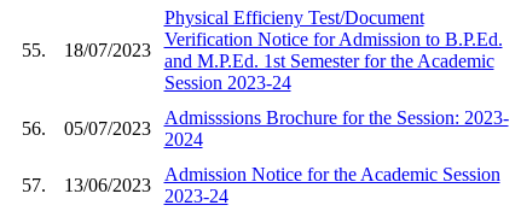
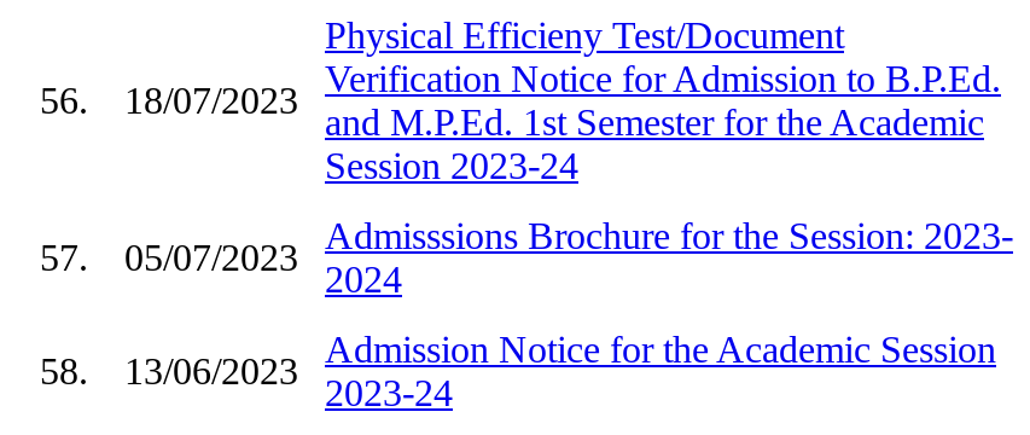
[21,39,150,60] 55. 18/07/2023 -> [40,79,298,120] 56. 18/07/2023
[21,118,150,138] 56. 05/07/2023 -> [40,236,298,277] 57. 05/07/2023
[21,174,150,195] 57. 13/06/2023 -> [40,349,298,391] 58. 13/06/2023

